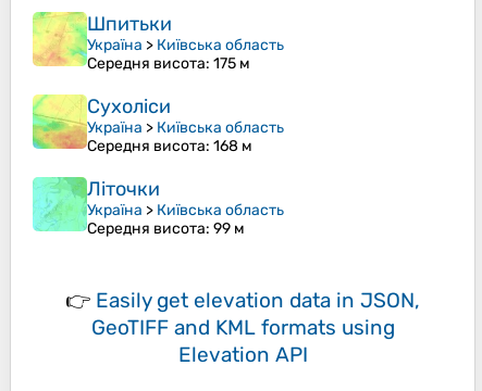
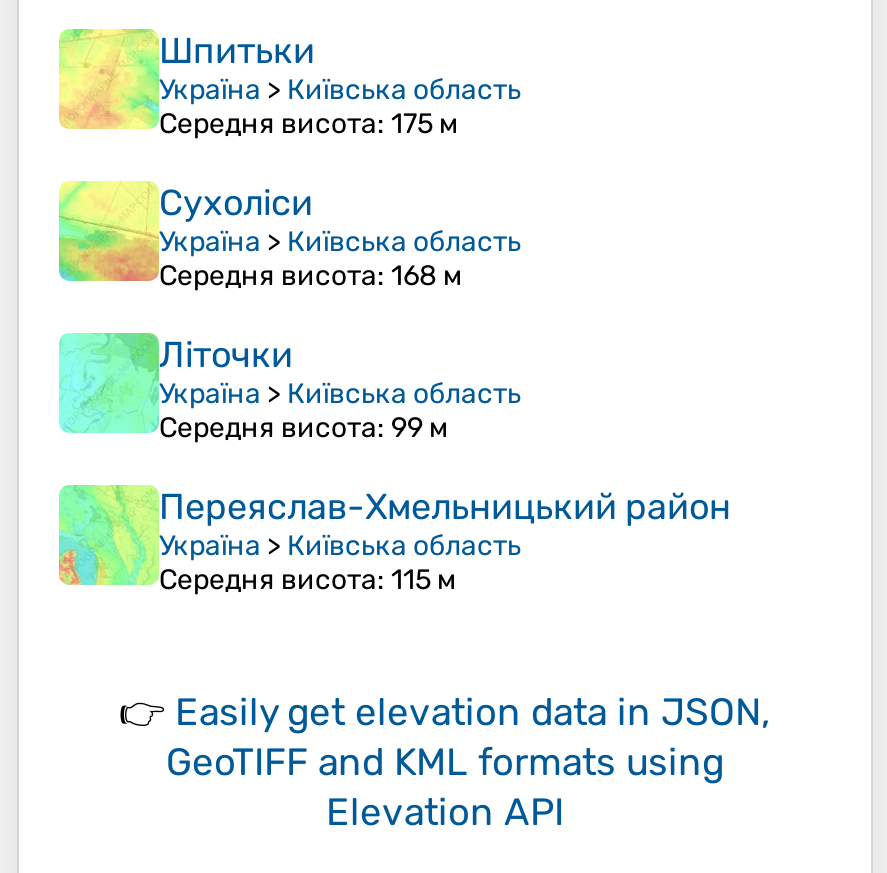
none -> [57,483,731,597] [image] | Переяслав-Хмельницький район | Україна > Київська область | Середня висота: 115 м

